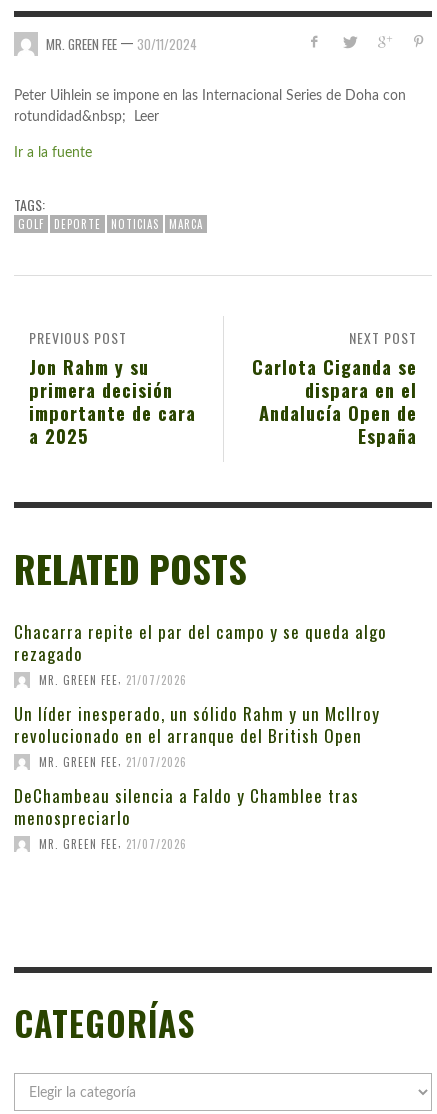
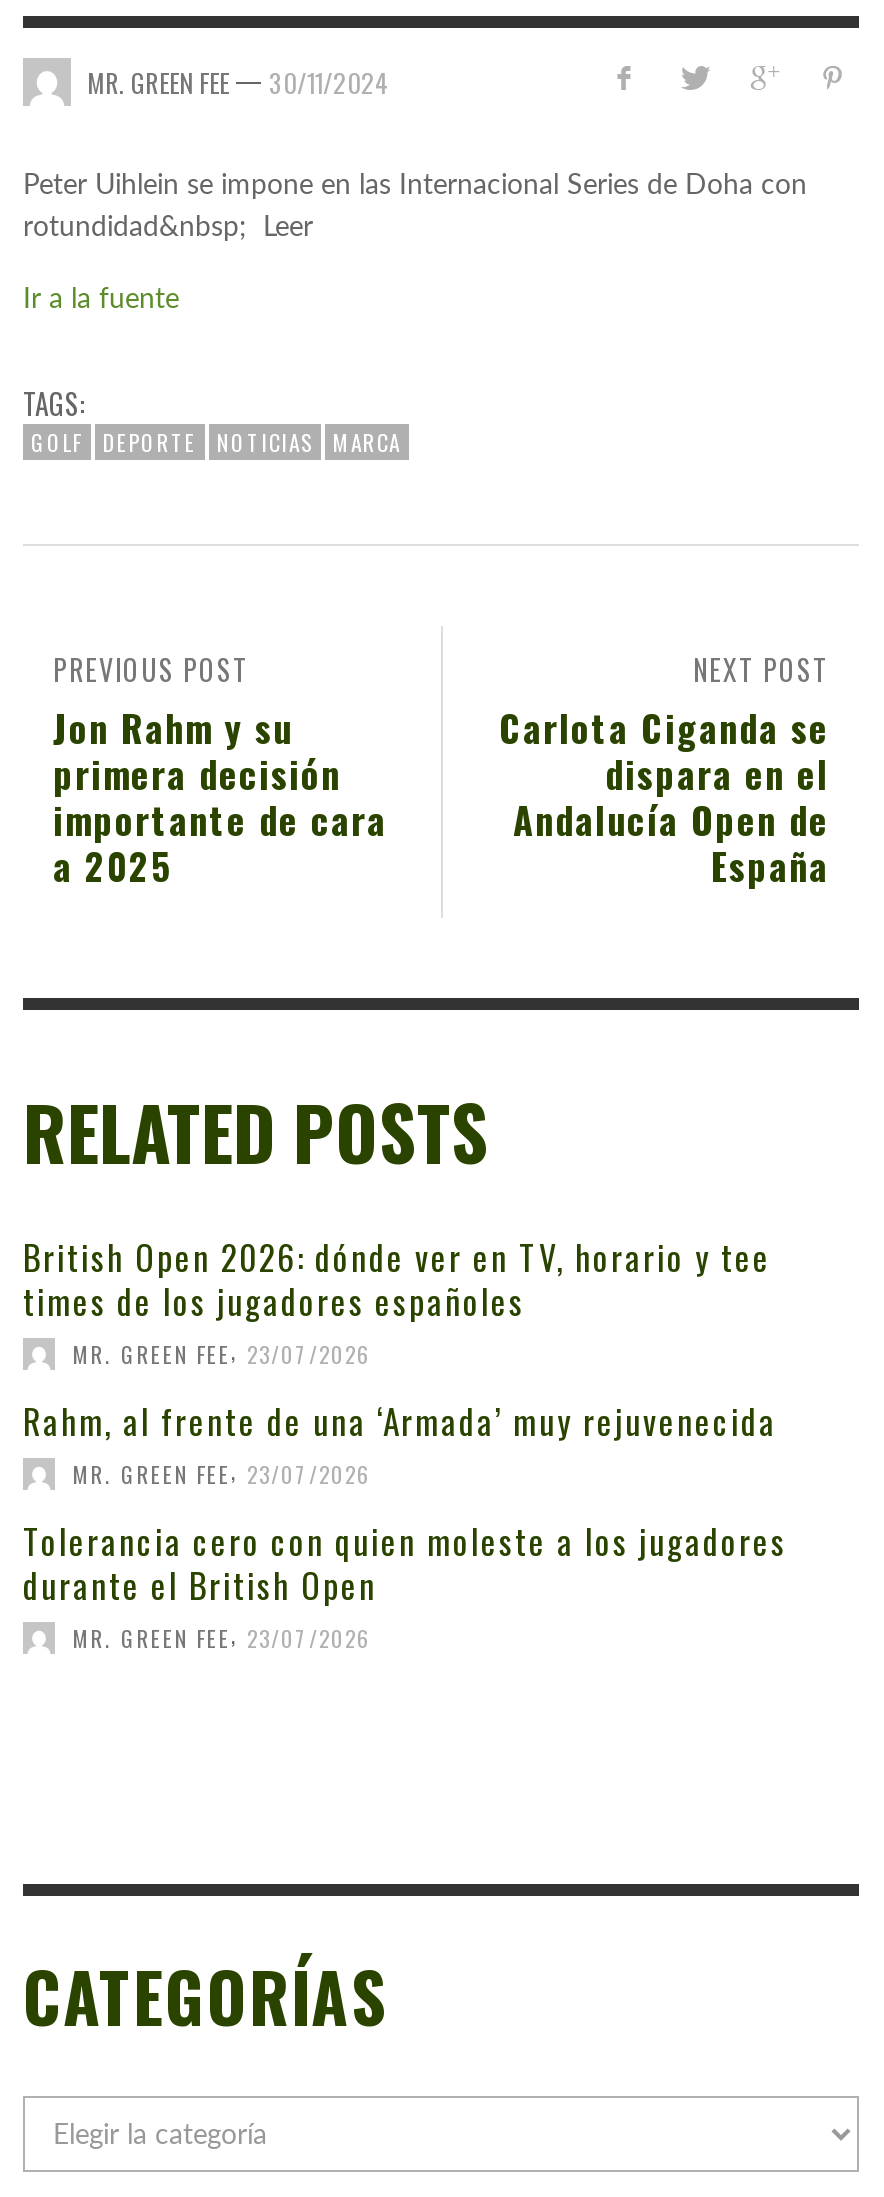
[14,619,387,688] Chacarra repite el par del campo y se queda algo | rezagado | MR. GREEN FEE, 21/07/2026 -> [23,1232,771,1370] British Open 2026: dónde ver en TV, horario y tee | times de los jugadores españoles | MR. GREEN FEE, 23/07/2026
[14,701,380,770] Un líder inesperado, un sólido Rahm y un McIlroy | revolucionado en el arranque del British Open | MR. GREEN FEE, 21/07/2026 -> [23,1396,777,1490] Rahm, al frente de una ‘Armada’ muy rejuvenecida | MR. GREEN FEE, 23/07/2026
[14,783,359,852] DeChambeau silencia a Faldo y Chamblee tras | menospreciarlo | MR. GREEN FEE, 21/07/2026 -> [23,1516,787,1653] Tolerancia cero con quien moleste a los jugadores | durante el British Open | MR. GREEN FEE, 23/07/2026

